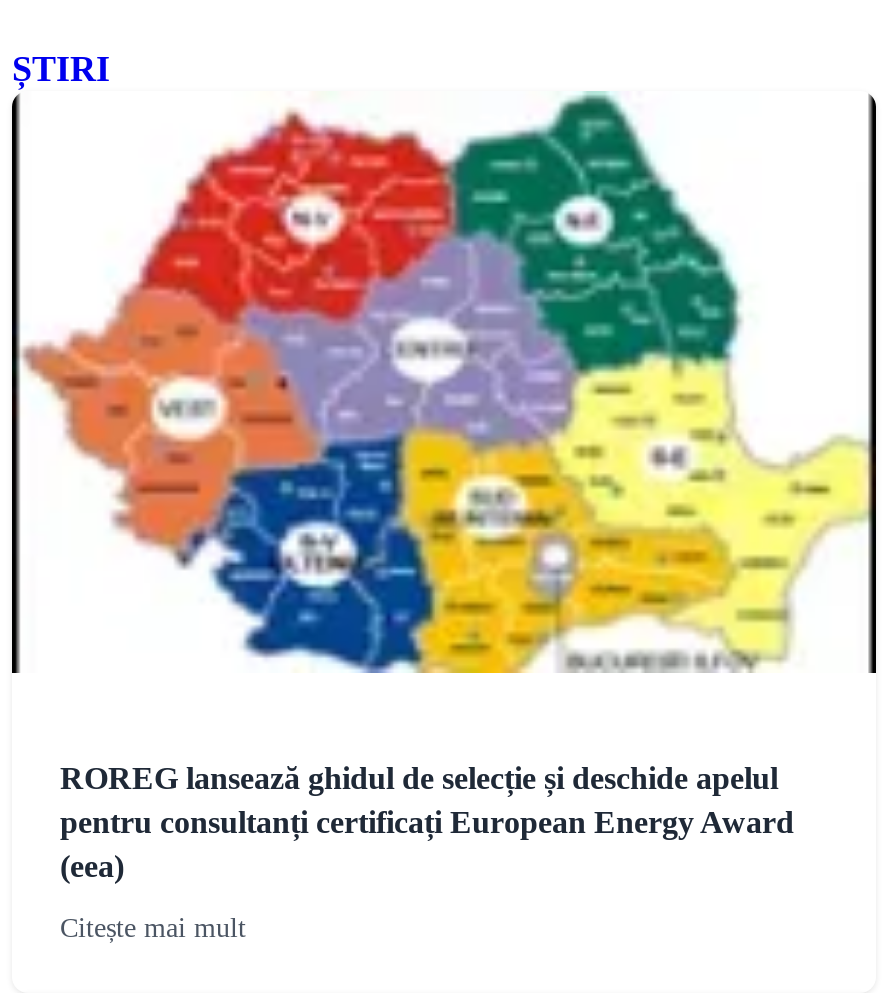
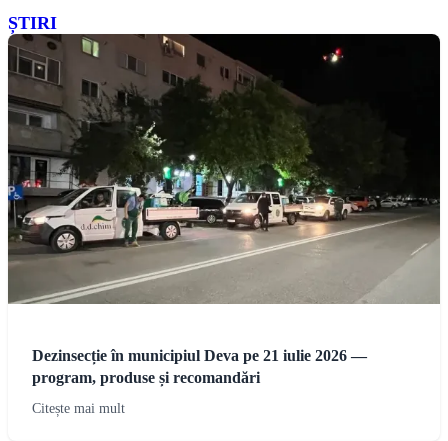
[10,91,876,675] [image] -> [7,33,441,305] [image]
[60,760,794,882] ROREG lansează ghidul de selecție și deschide apelul | pentru consultanți certificați European Energy Award | (eea) -> [32,347,367,386] Dezinsecție în municipiul Deva pe 21 iulie 2026 — | program, produse și recomandări

